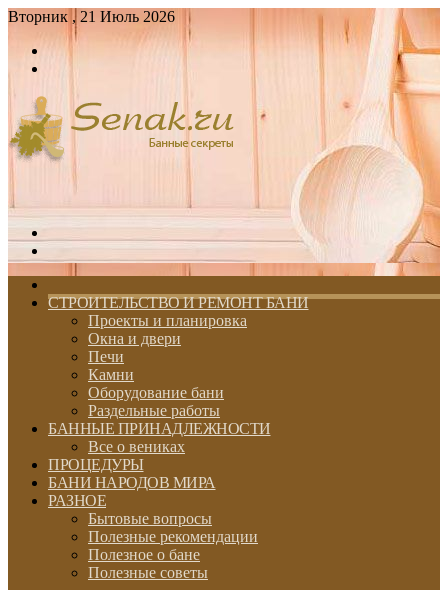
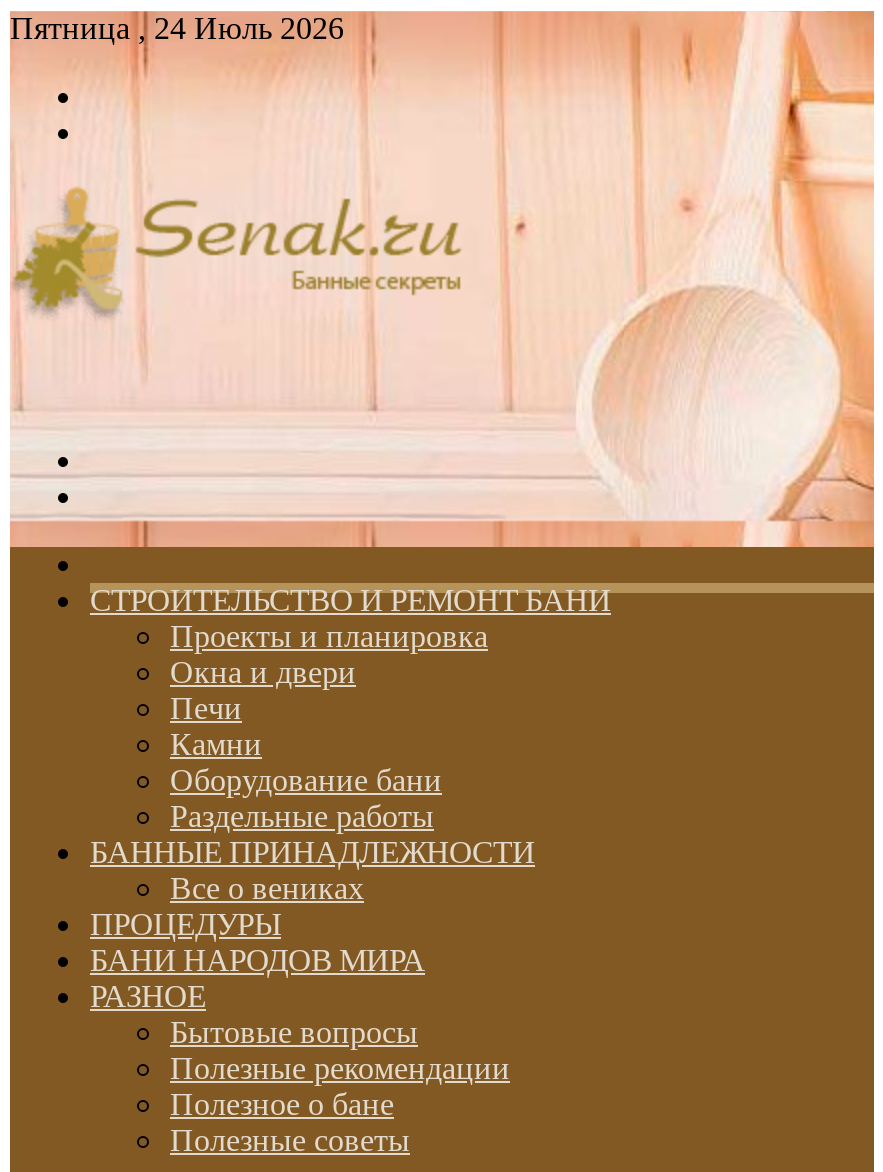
[8,8,175,25] Вторник , 21 Июль 2026 -> [10,11,344,45] Пятница , 24 Июль 2026

